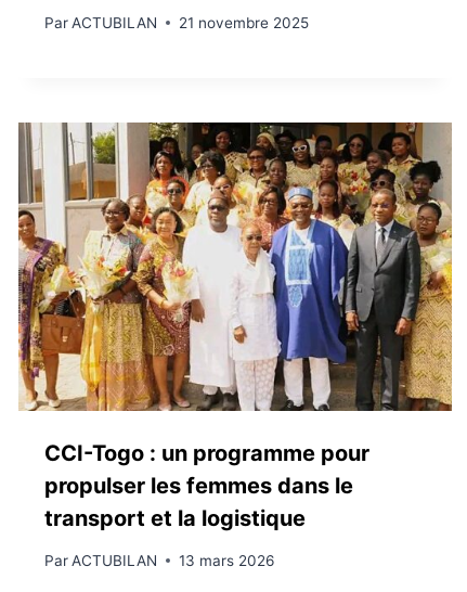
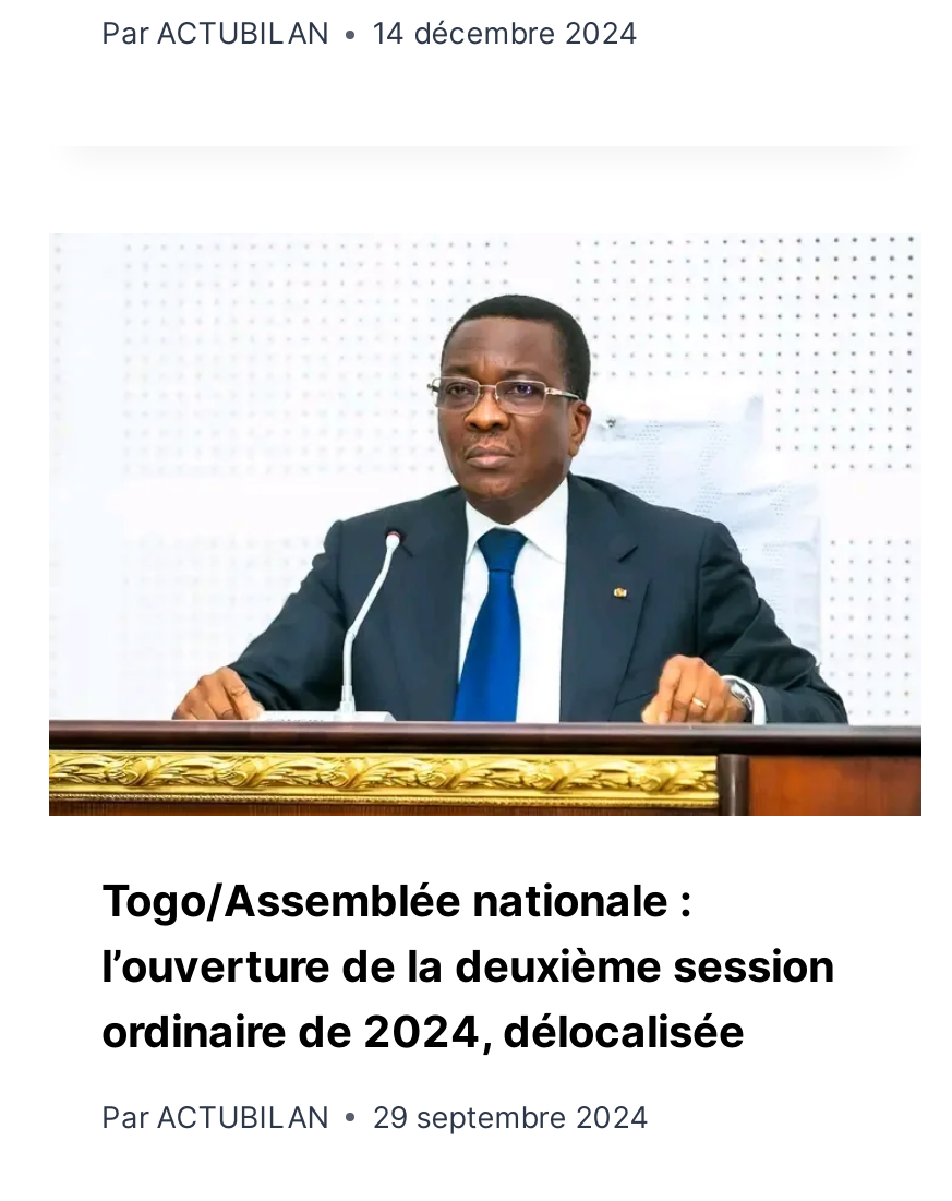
[44,14,309,31] Par ACTUBILAN 21 novembre 2025 -> [101,15,638,50] Par ACTUBILAN 14 décembre 2024
[17,121,453,531] [image] | CCI-Togo : un programme pour | propulser les femmes dans le | transport et la logistique -> [47,235,924,1057] [image] | Togo/Assemblée nationale : | l’ouverture de la deuxième session | ordinaire de 2024, délocalisée
[44,552,274,569] Par ACTUBILAN 13 mars 2026 -> [101,1098,649,1133] Par ACTUBILAN 29 septembre 2024

